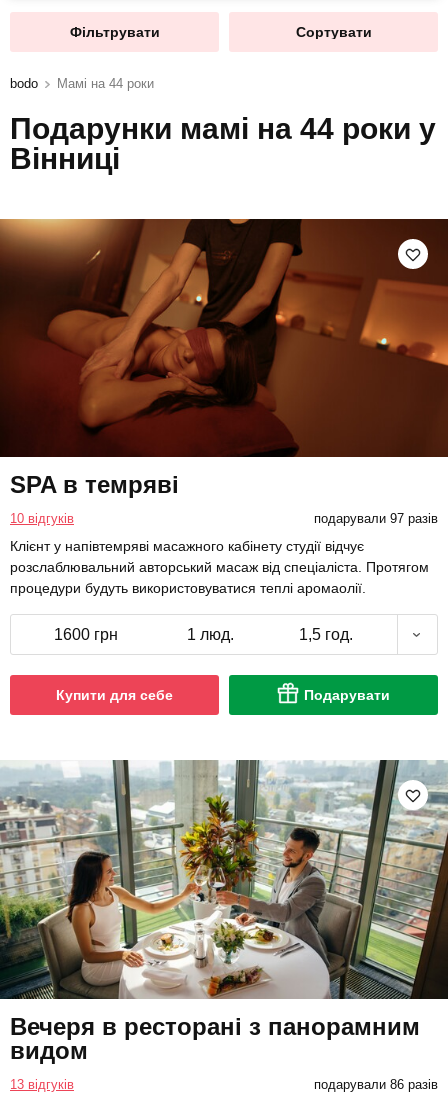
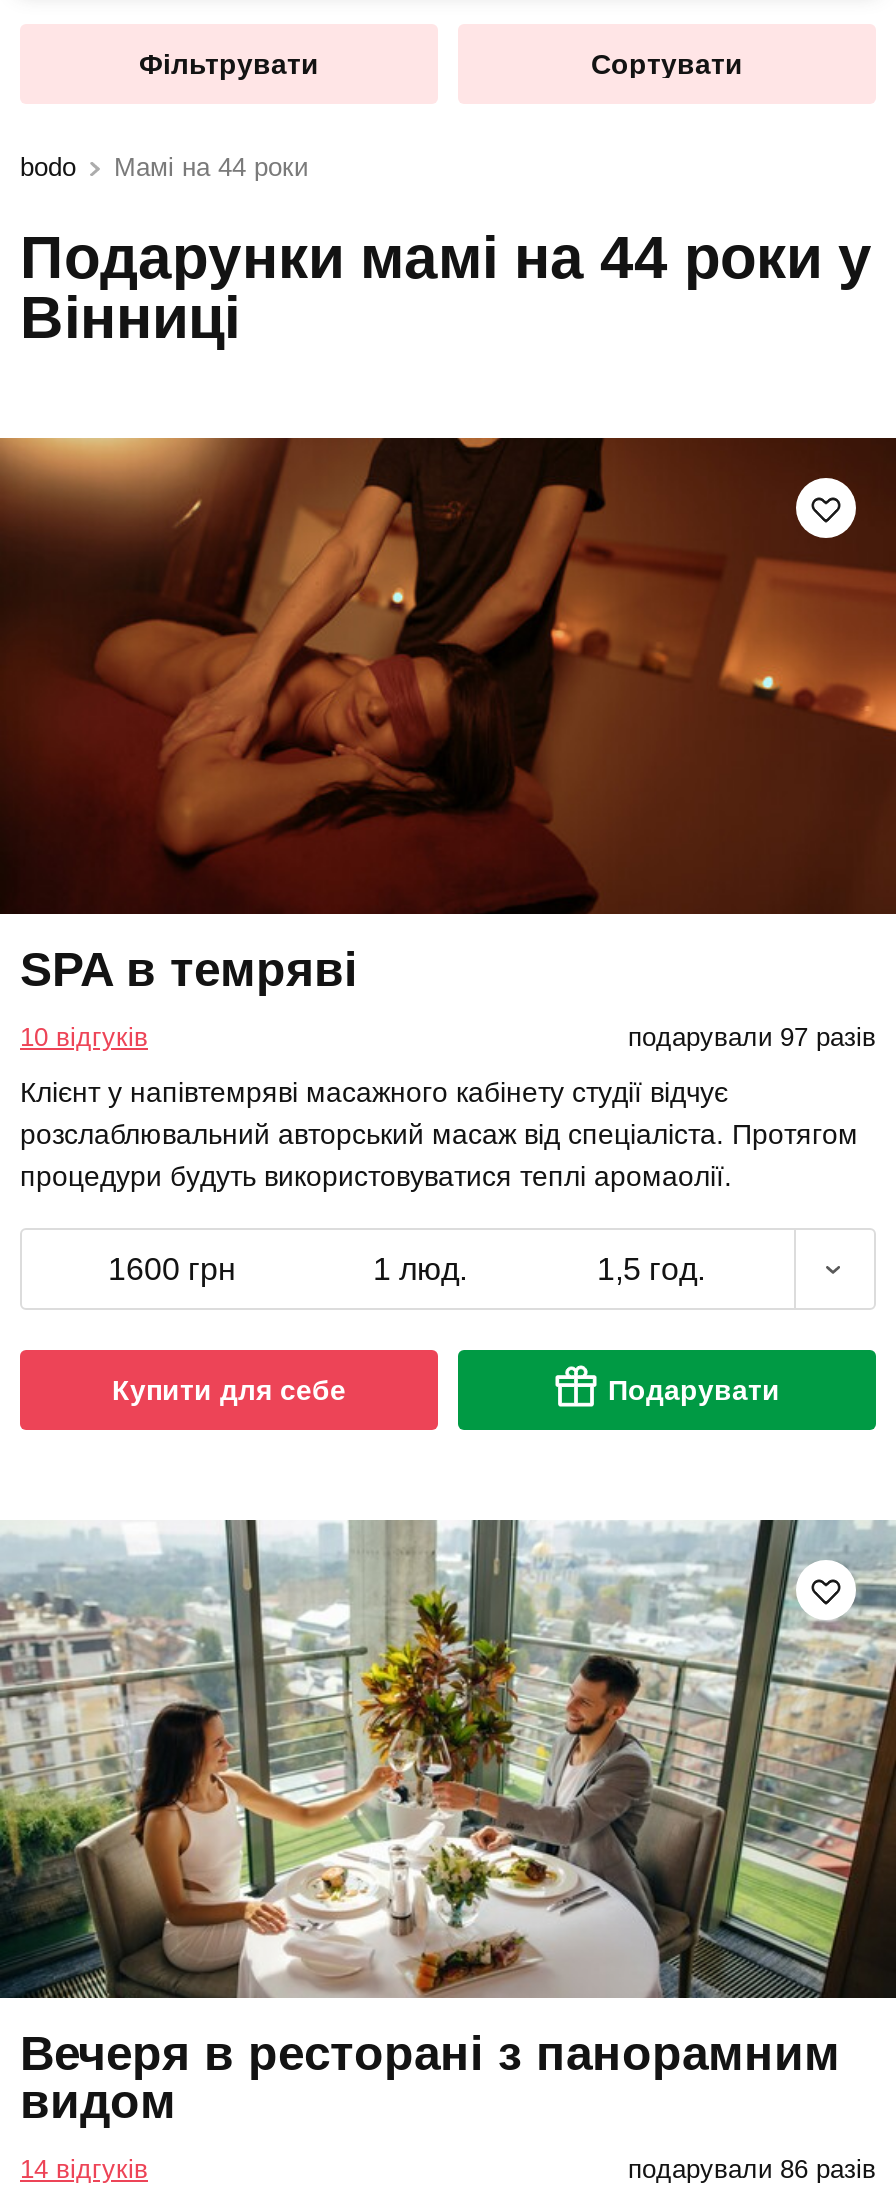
[10,1077,74,1092] 13 відгуків -> [20,2154,148,2184] 14 відгуків

